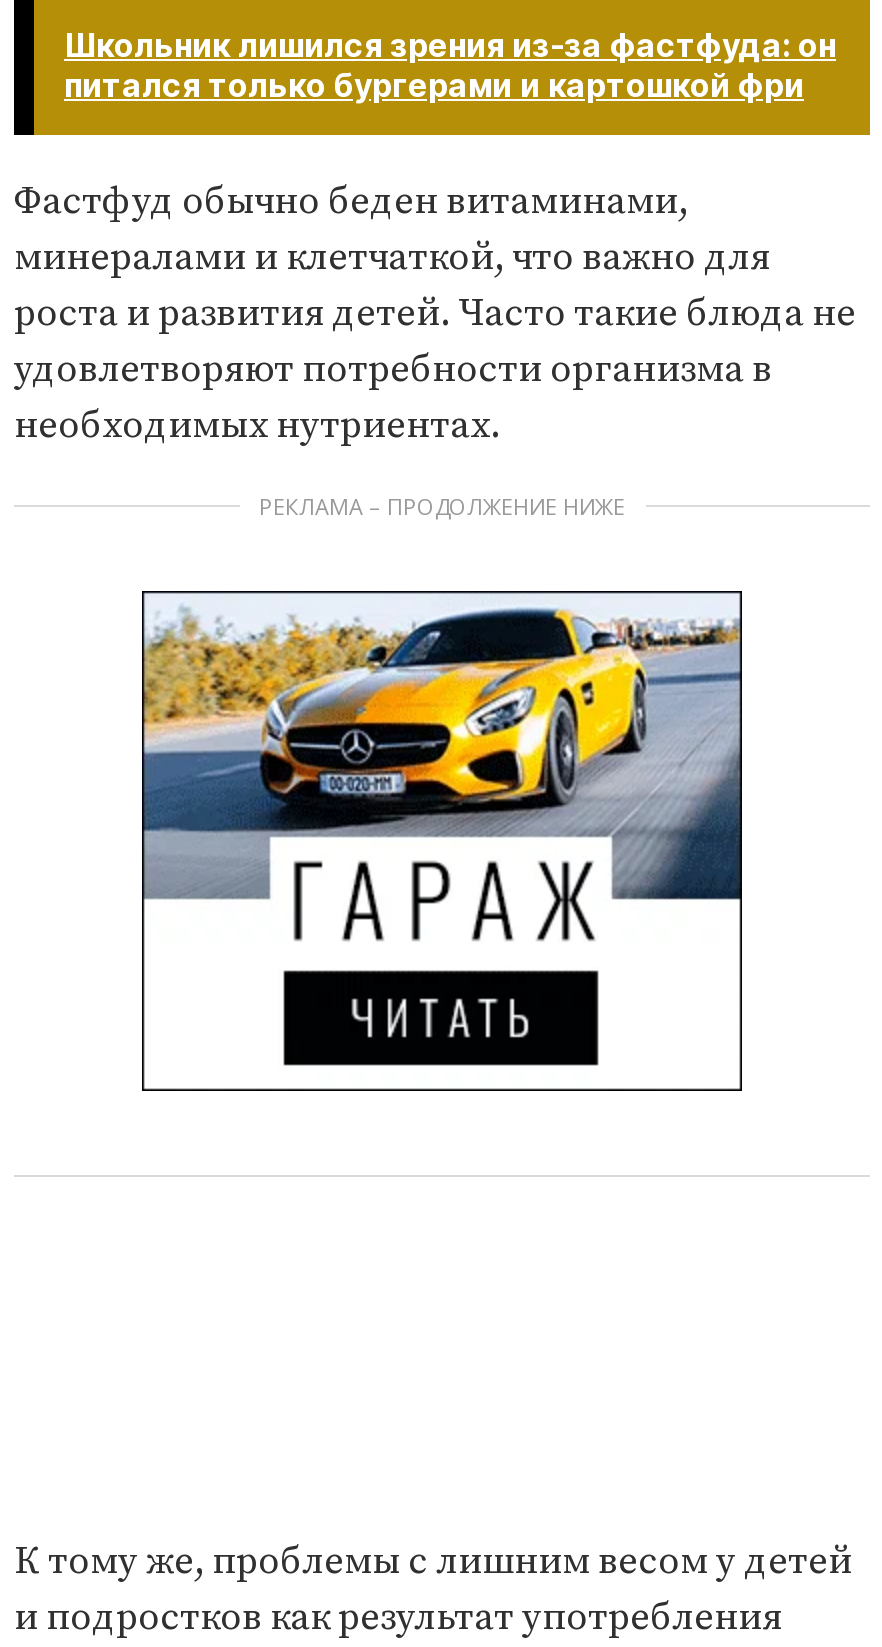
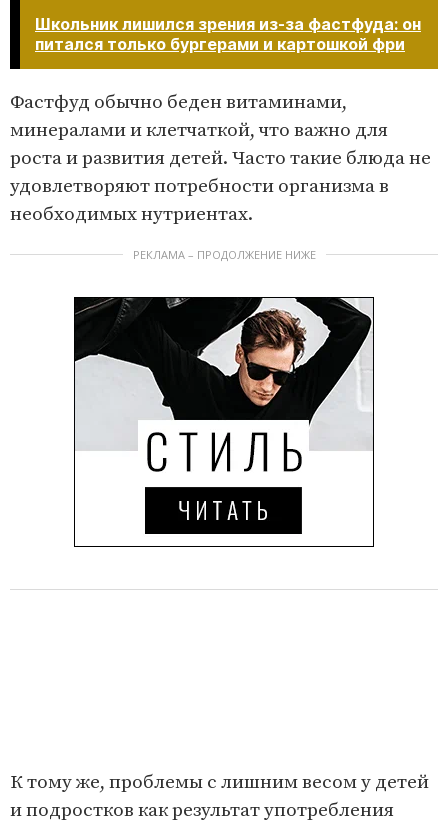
[142,591,742,943] [image] -> [74,297,374,473] [image]

